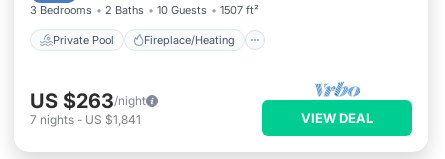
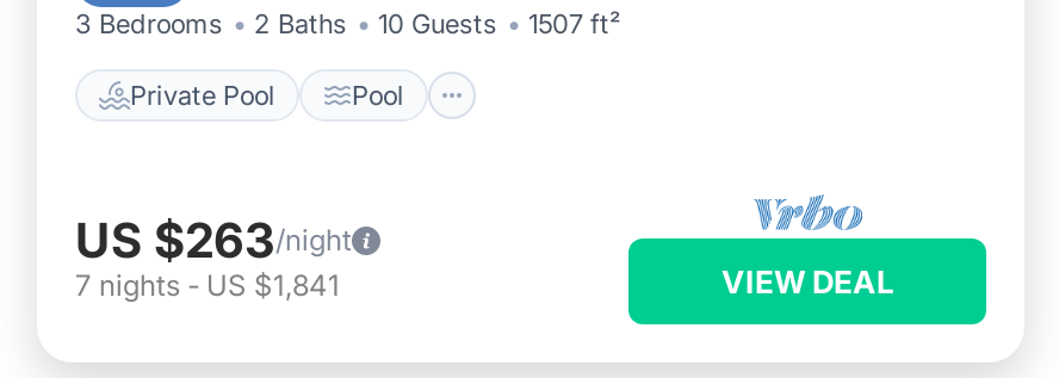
[144,32,235,46] Fireplace/Heating -> [352,78,404,111] Pool

